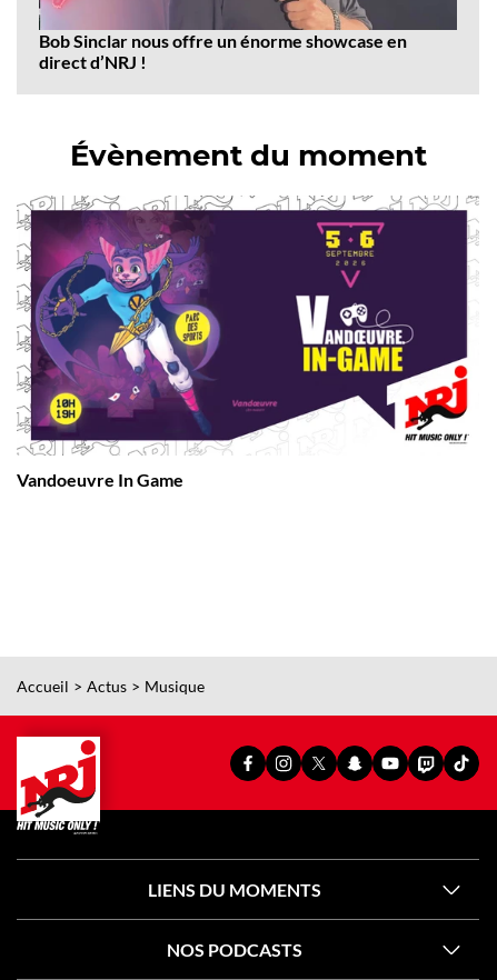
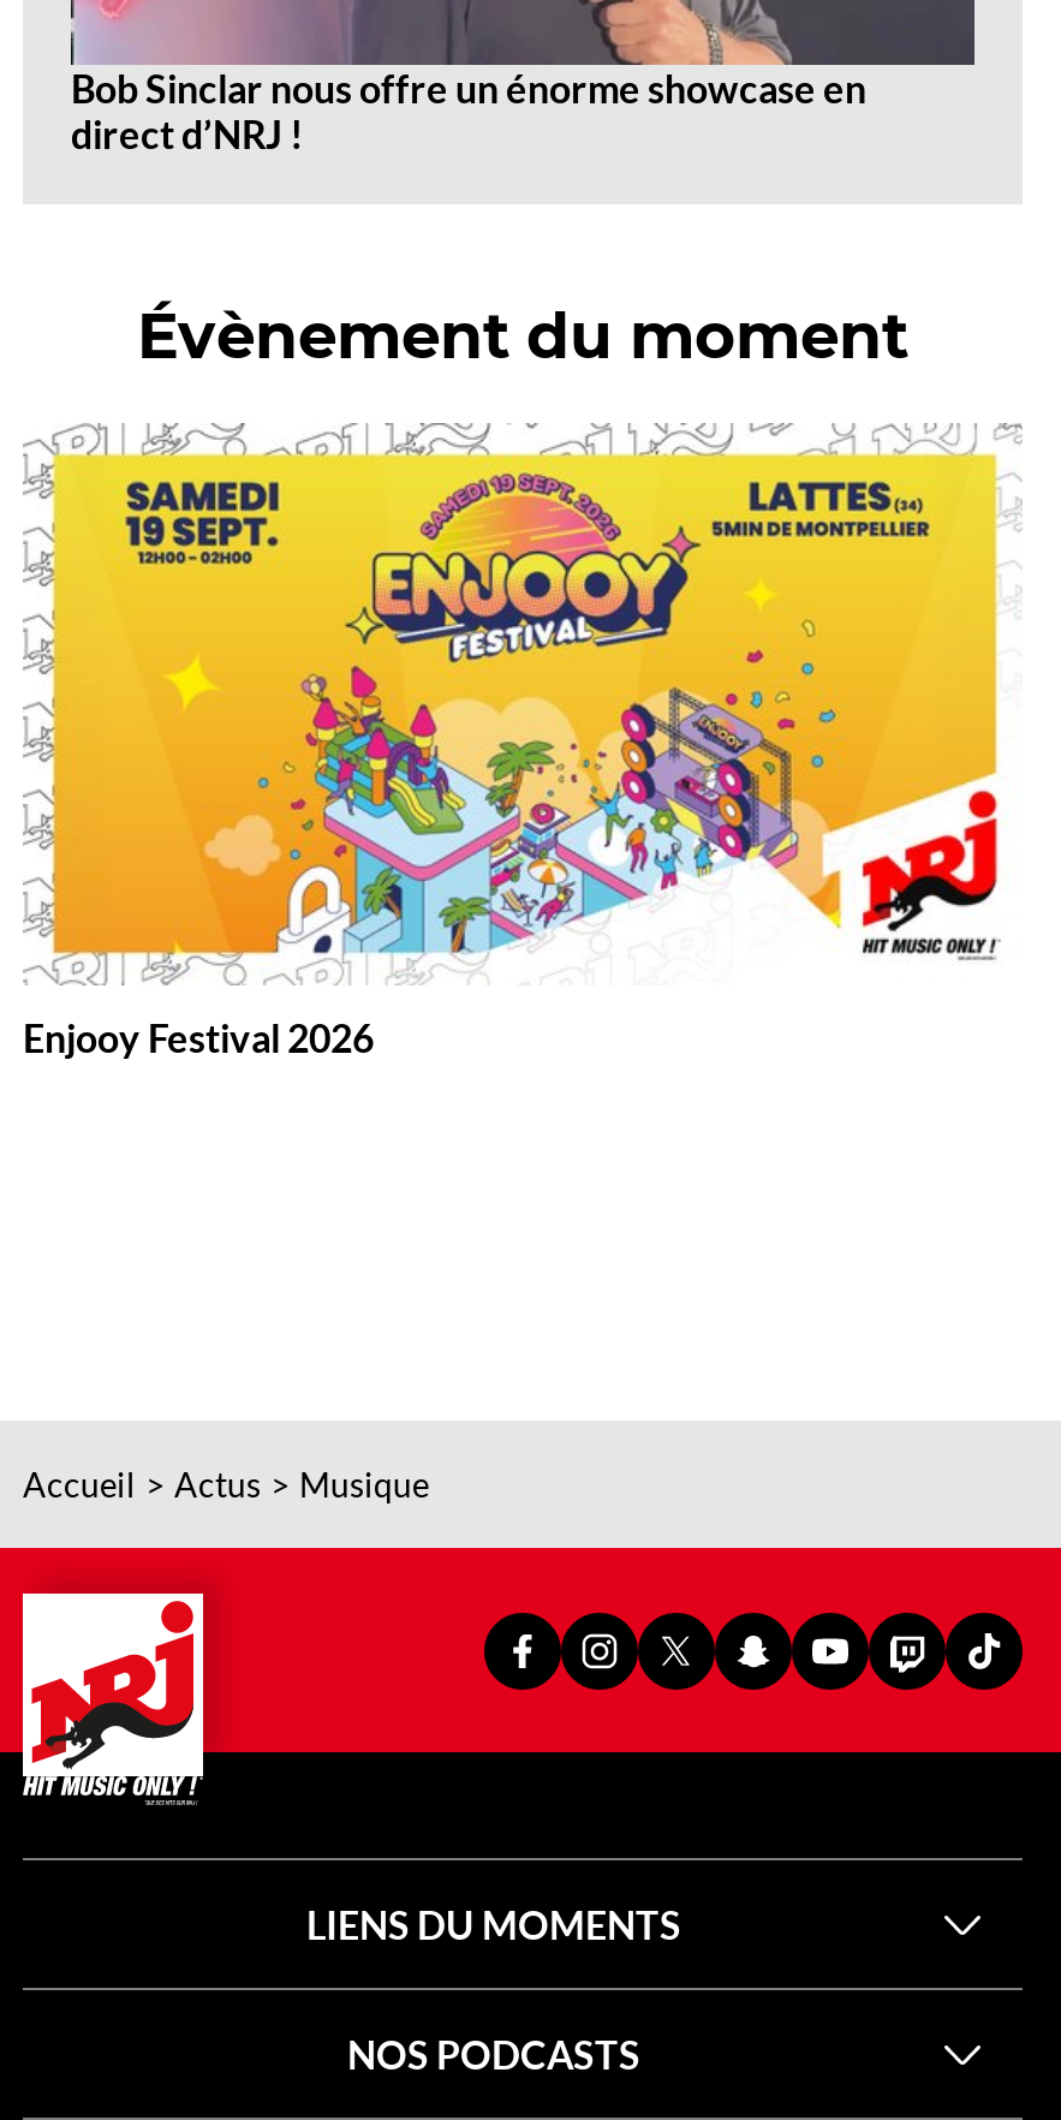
[17,209,468,490] [image] | Vandoeuvre In Game -> [23,452,999,1060] [image] | Enjooy Festival 2026

